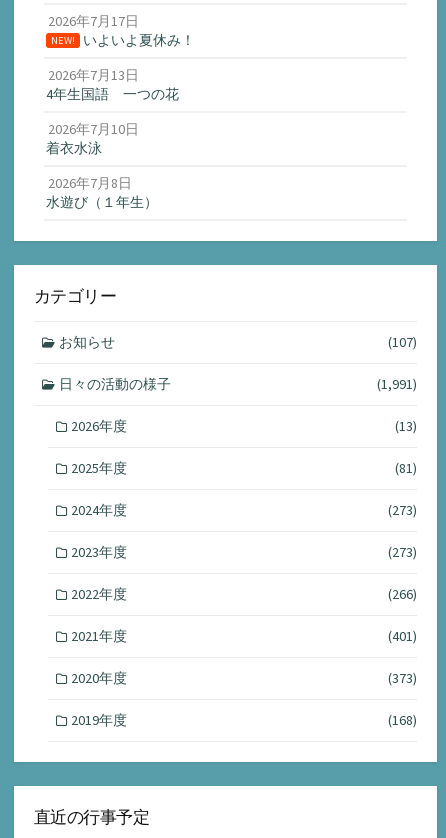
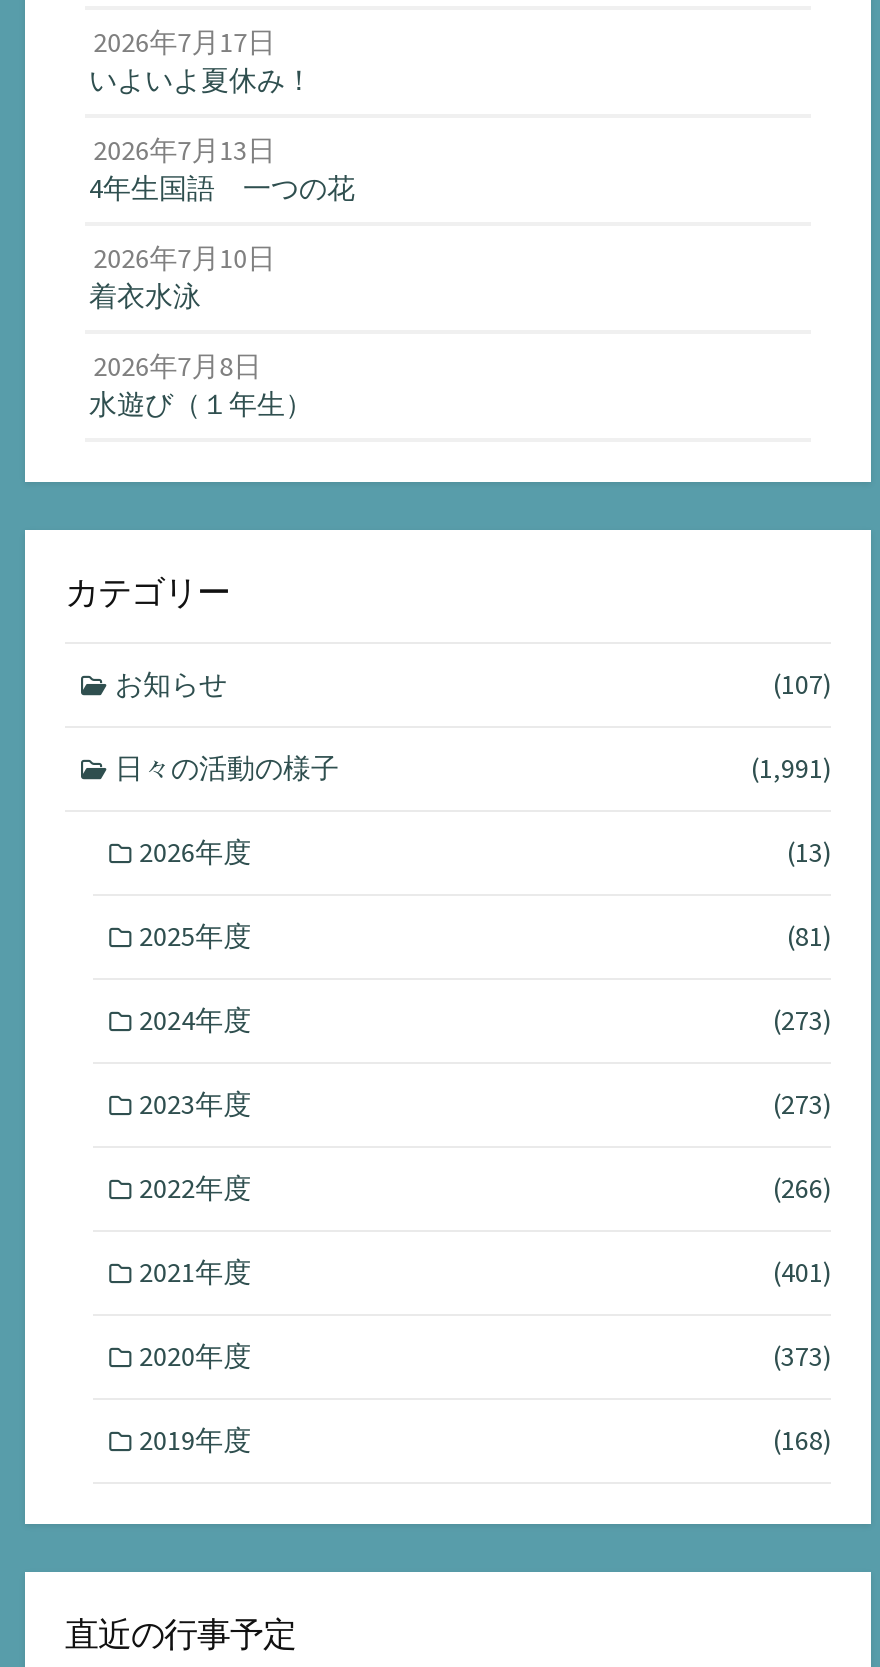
[51,34,75,47] NEW! -> none

